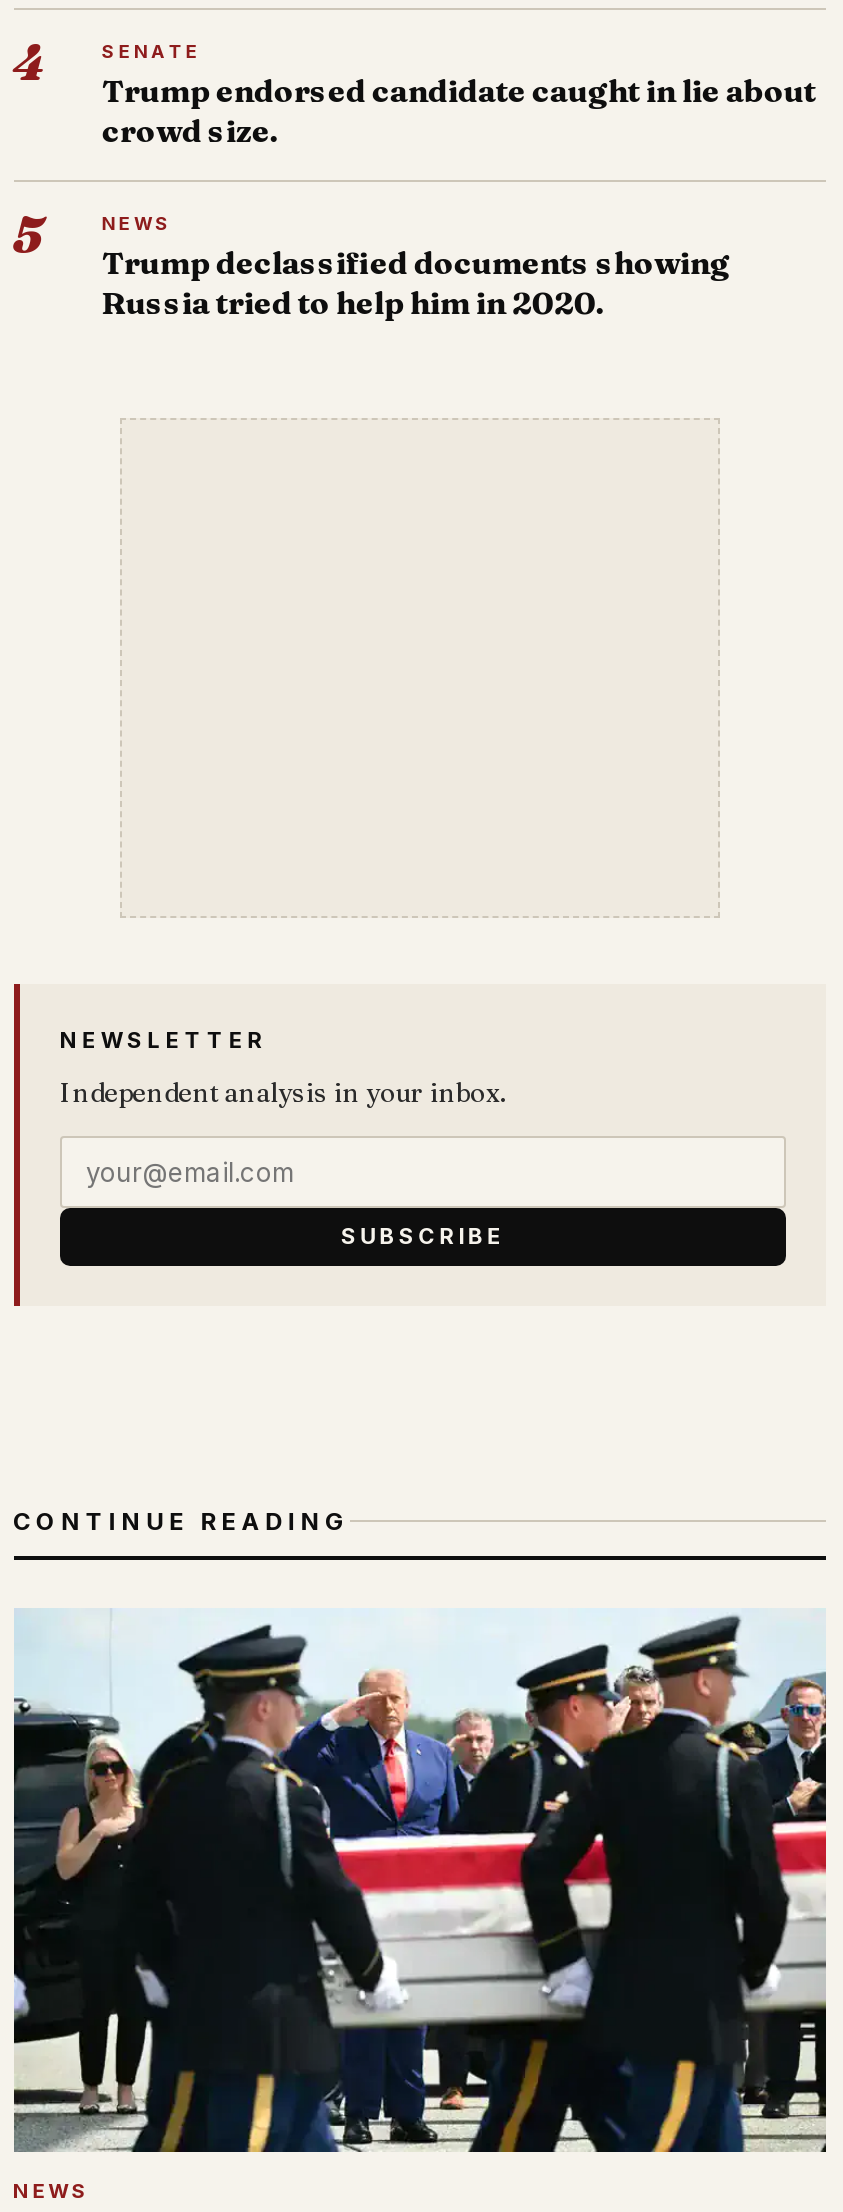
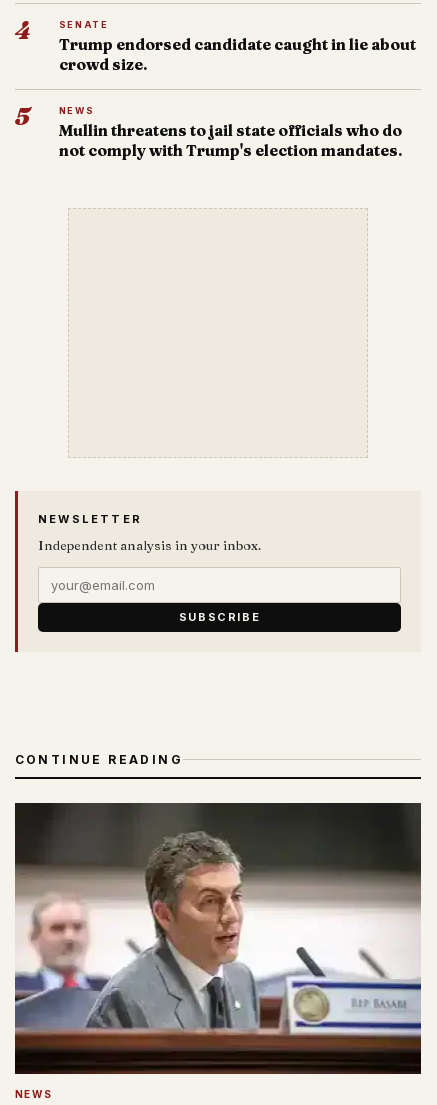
[102,244,730,322] Trump declassified documents showing | Russia tried to help him in 2020. -> [59,121,402,160] Mullin threatens to jail state officials who do | not comply with Trump's election mandates.
[12,1608,828,2154] [image] -> [14,802,422,1075] [image]

